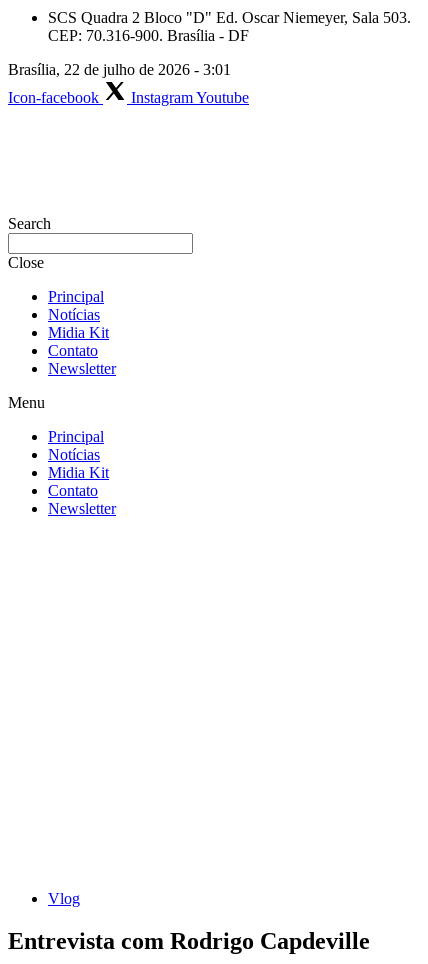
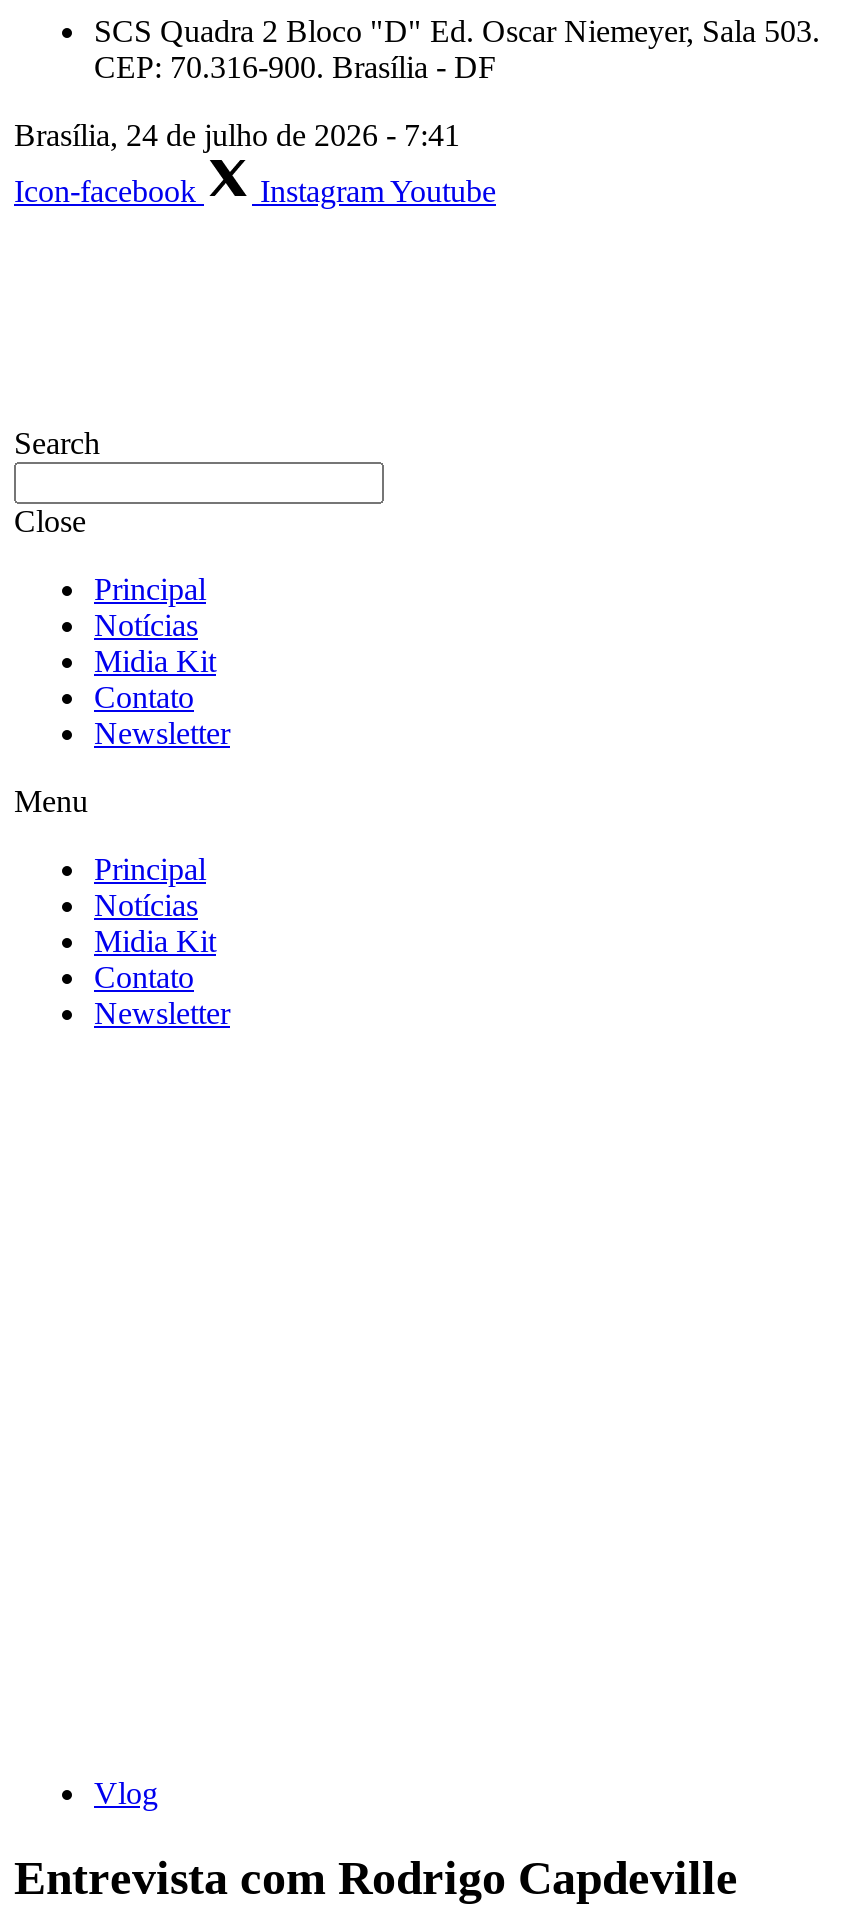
[8,61,231,78] Brasília, 22 de julho de 2026 - 3:01 -> [14,118,460,152] Brasília, 24 de julho de 2026 - 7:41

